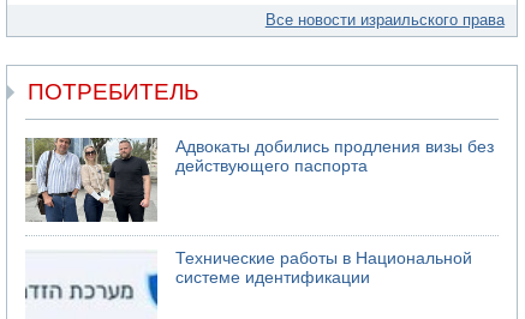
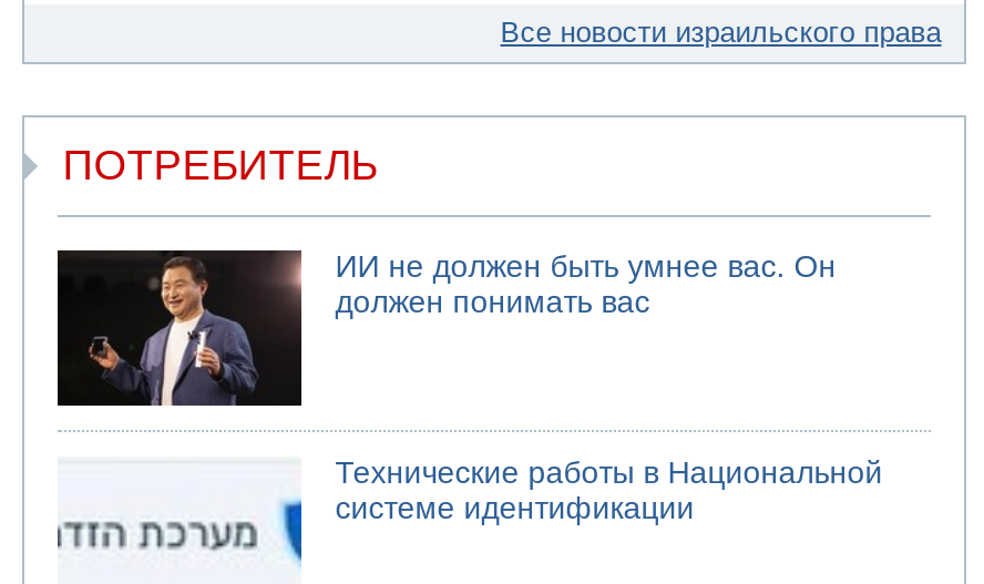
[24,137,494,223] [image] | Адвокаты добились продления визы без | действующего паспорта -> [55,248,836,408] [image] | ИИ не должен быть умнее вас. Он | должен понимать вас

